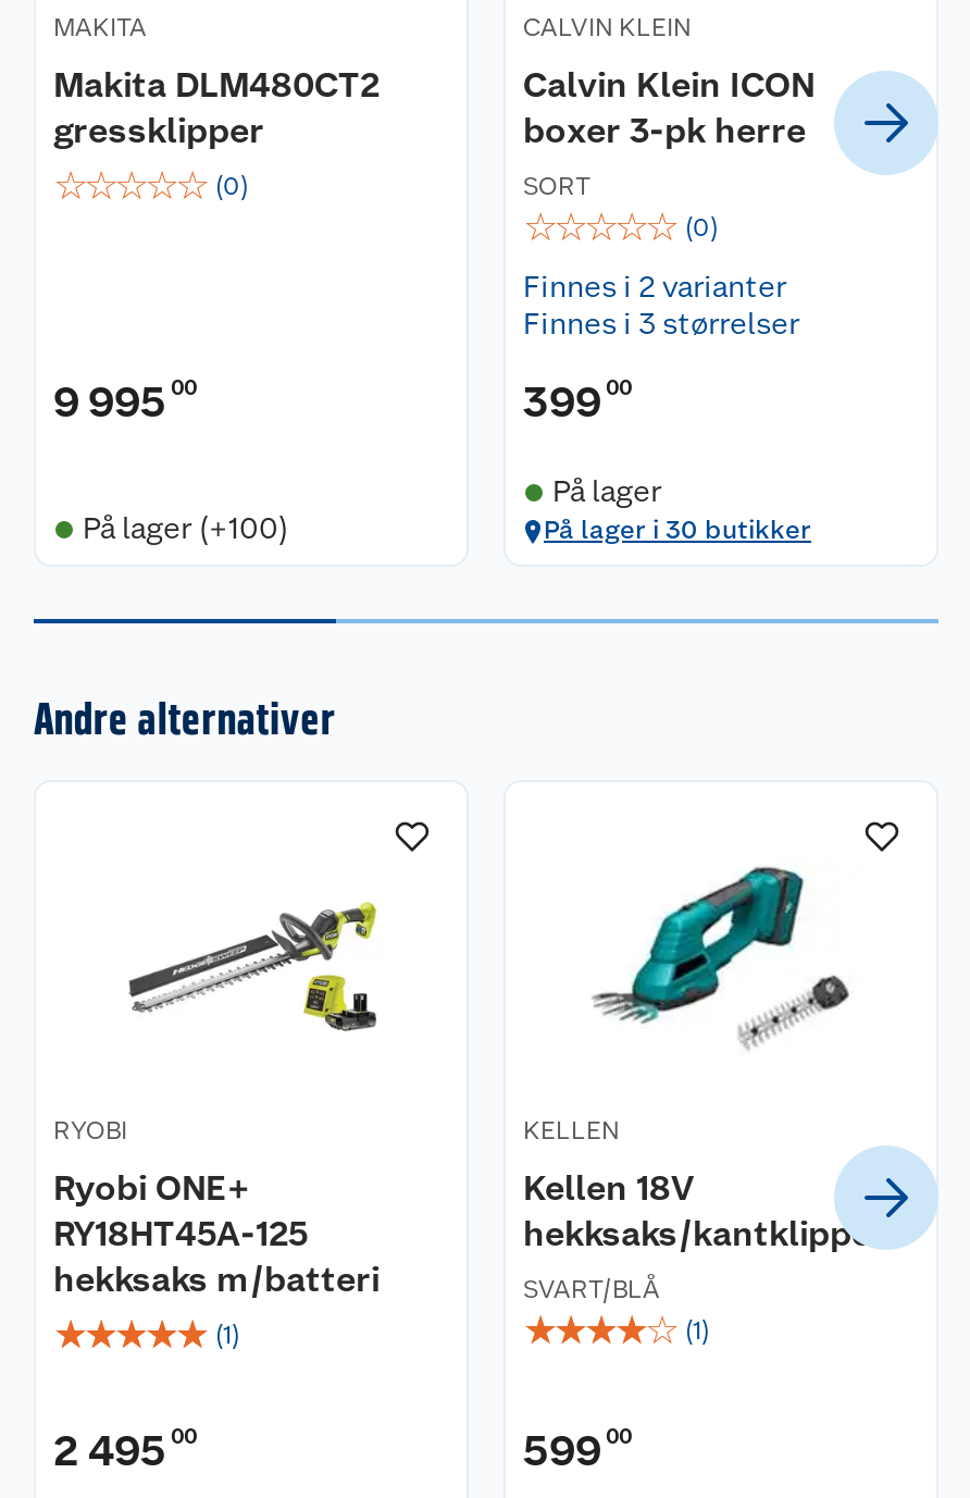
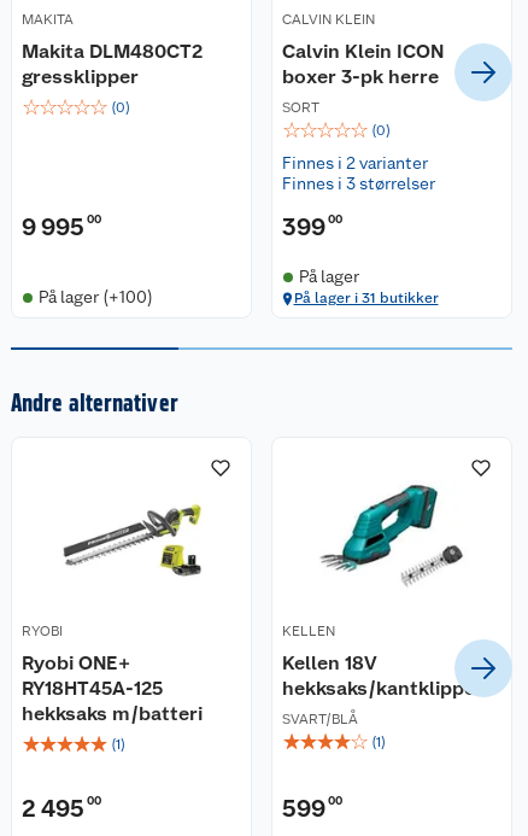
[544,515,811,545] På lager i 30 butikker -> [294,290,438,306] På lager i 31 butikker

